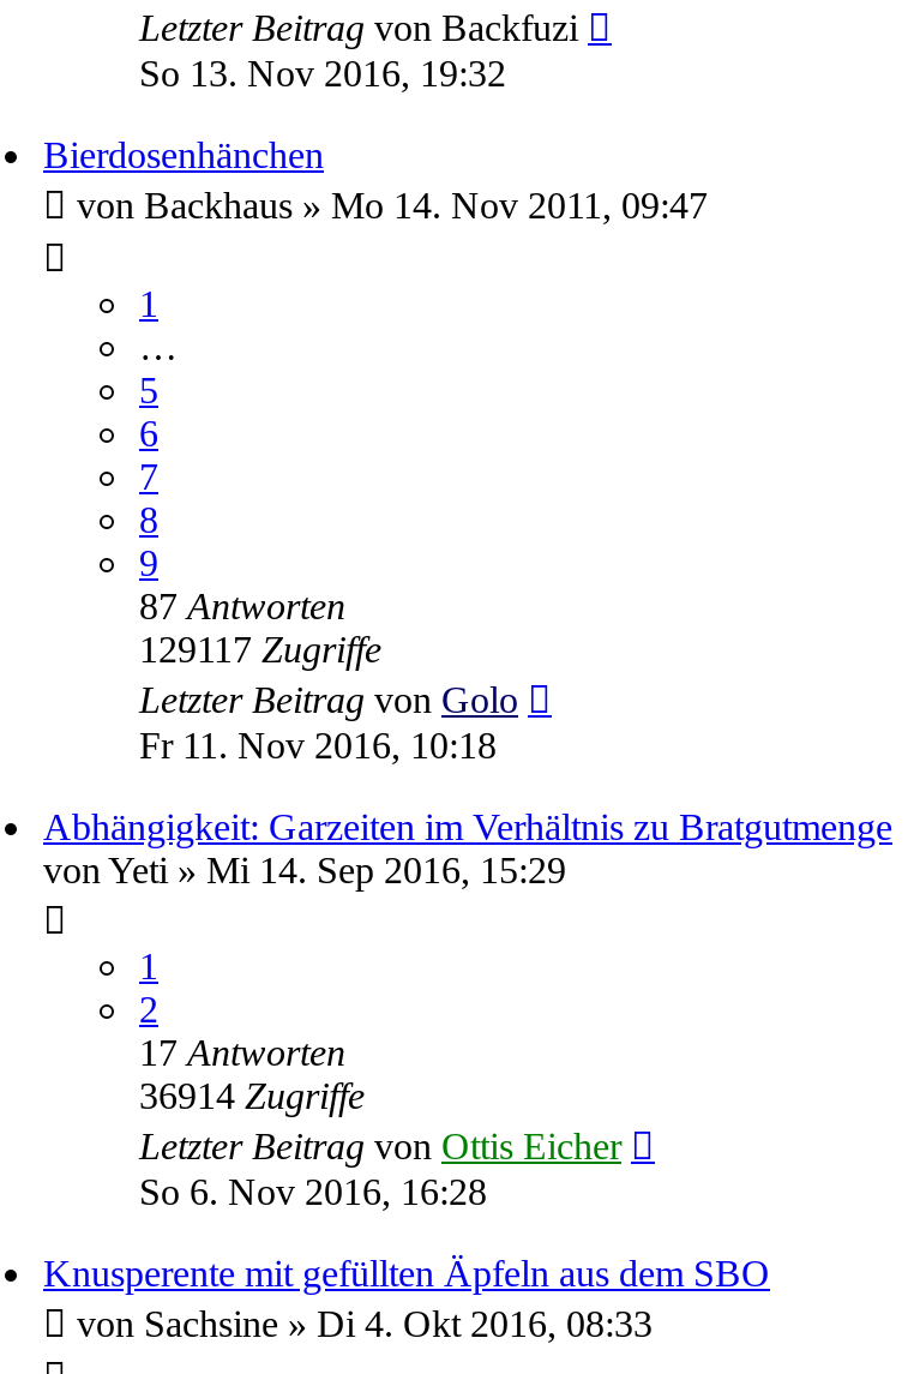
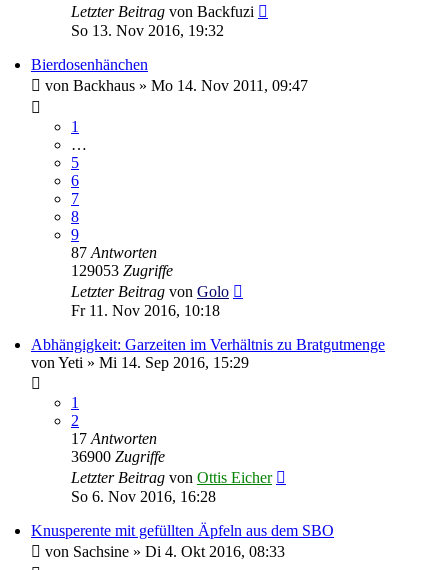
[139,628,381,669] 129117 Zugriffe -> [71,262,173,279] 129053 Zugriffe
[139,1075,365,1116] 36914 Zugriffe -> [71,448,165,465] 36900 Zugriffe

